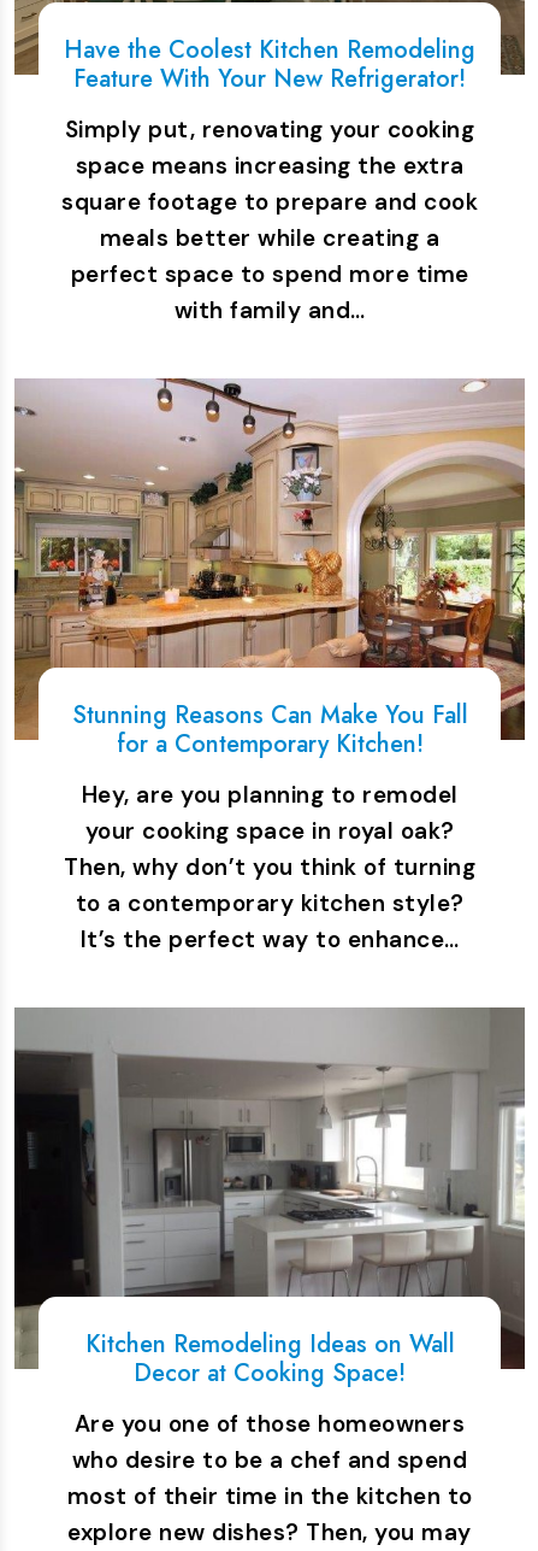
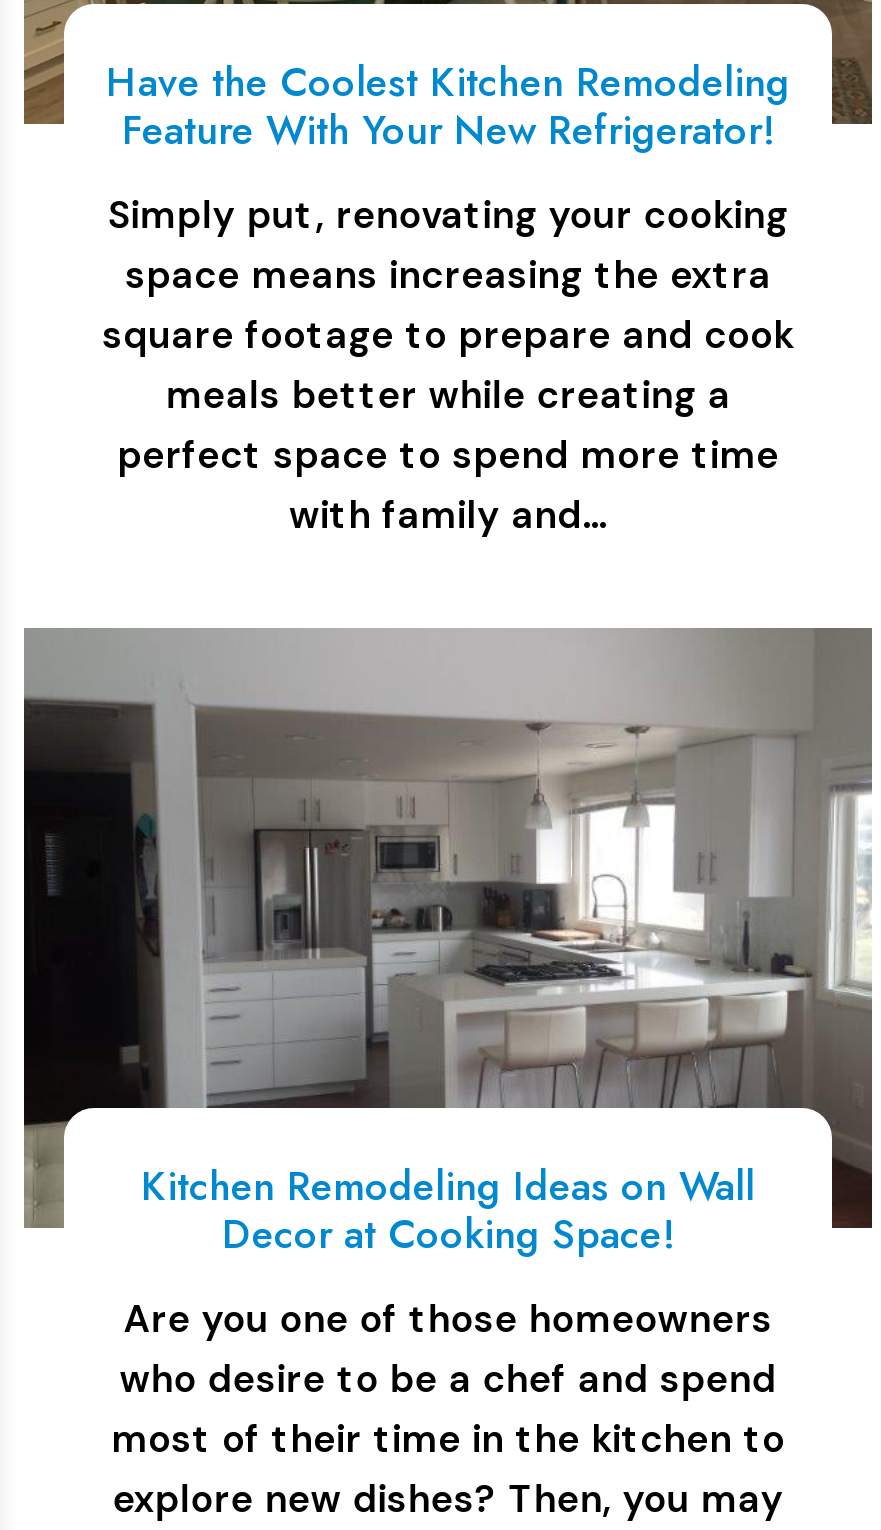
[14,378,525,954] [image] | Stunning Reasons Can Make You Fall | for a Contemporary Kitchen! | Hey, are you planning to remodel | your cooking space in royal oak? | Then, why don’t you think of turning | to a contemporary kitchen style? | It’s the perfect way to enhance… -> none

